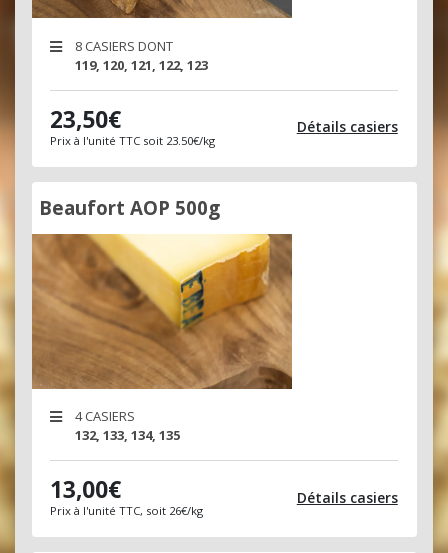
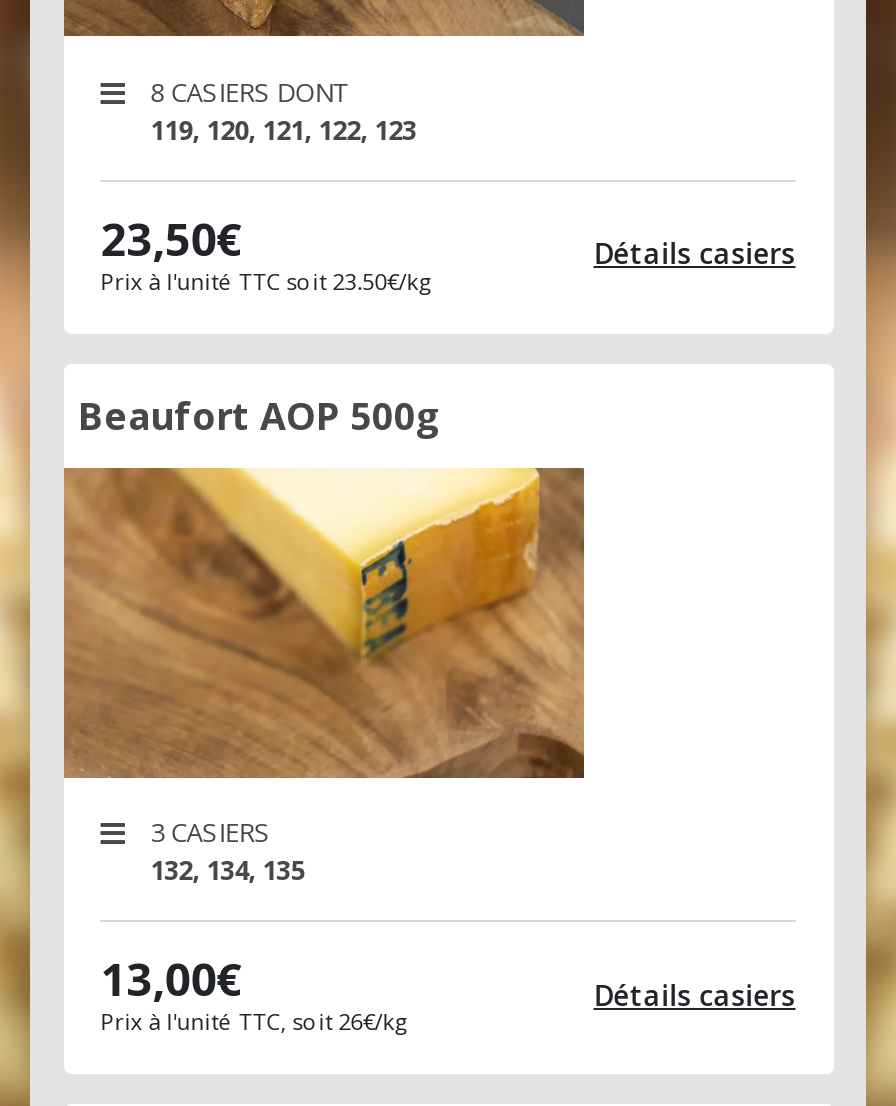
[75,407,180,444] 4 CASIERS | 132, 133, 134, 135 -> [150,814,304,888] 3 CASIERS | 132, 134, 135

